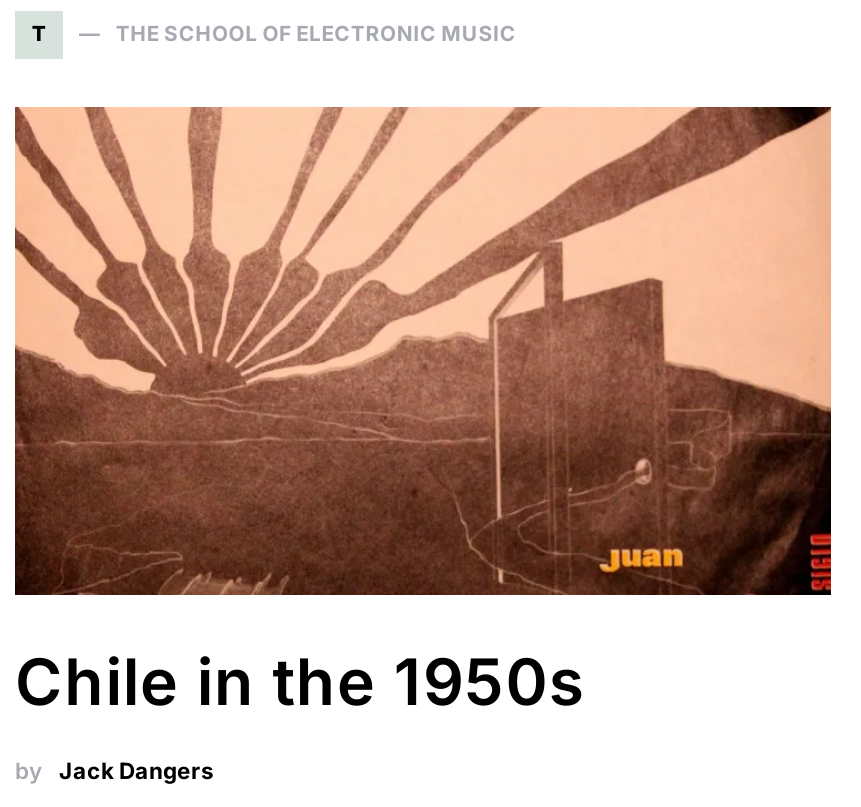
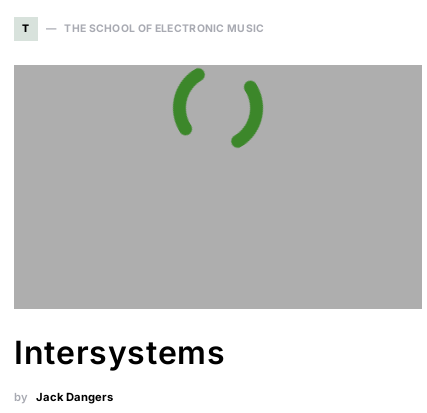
[15,105,833,595] [image] -> none
[15,642,586,720] Chile in the 1950s -> [14,333,226,372] Intersystems

